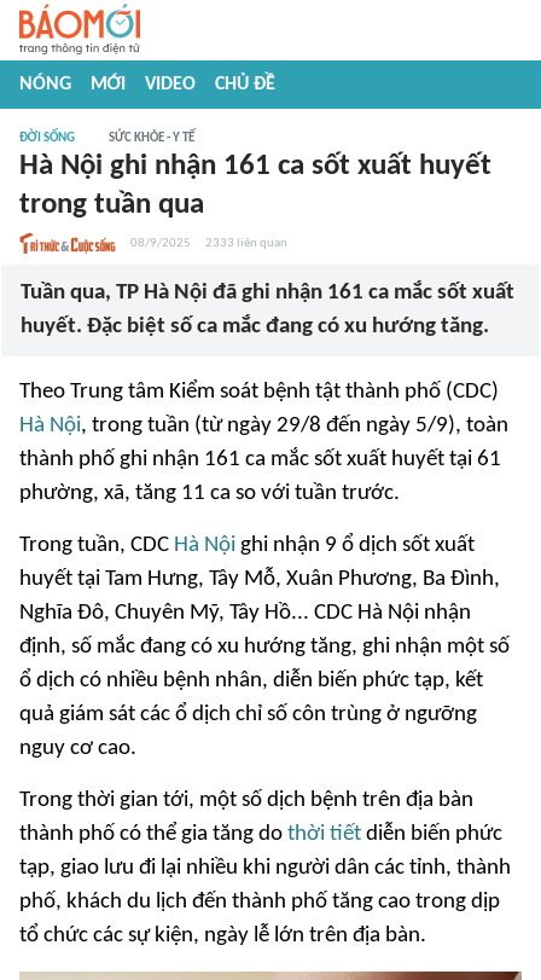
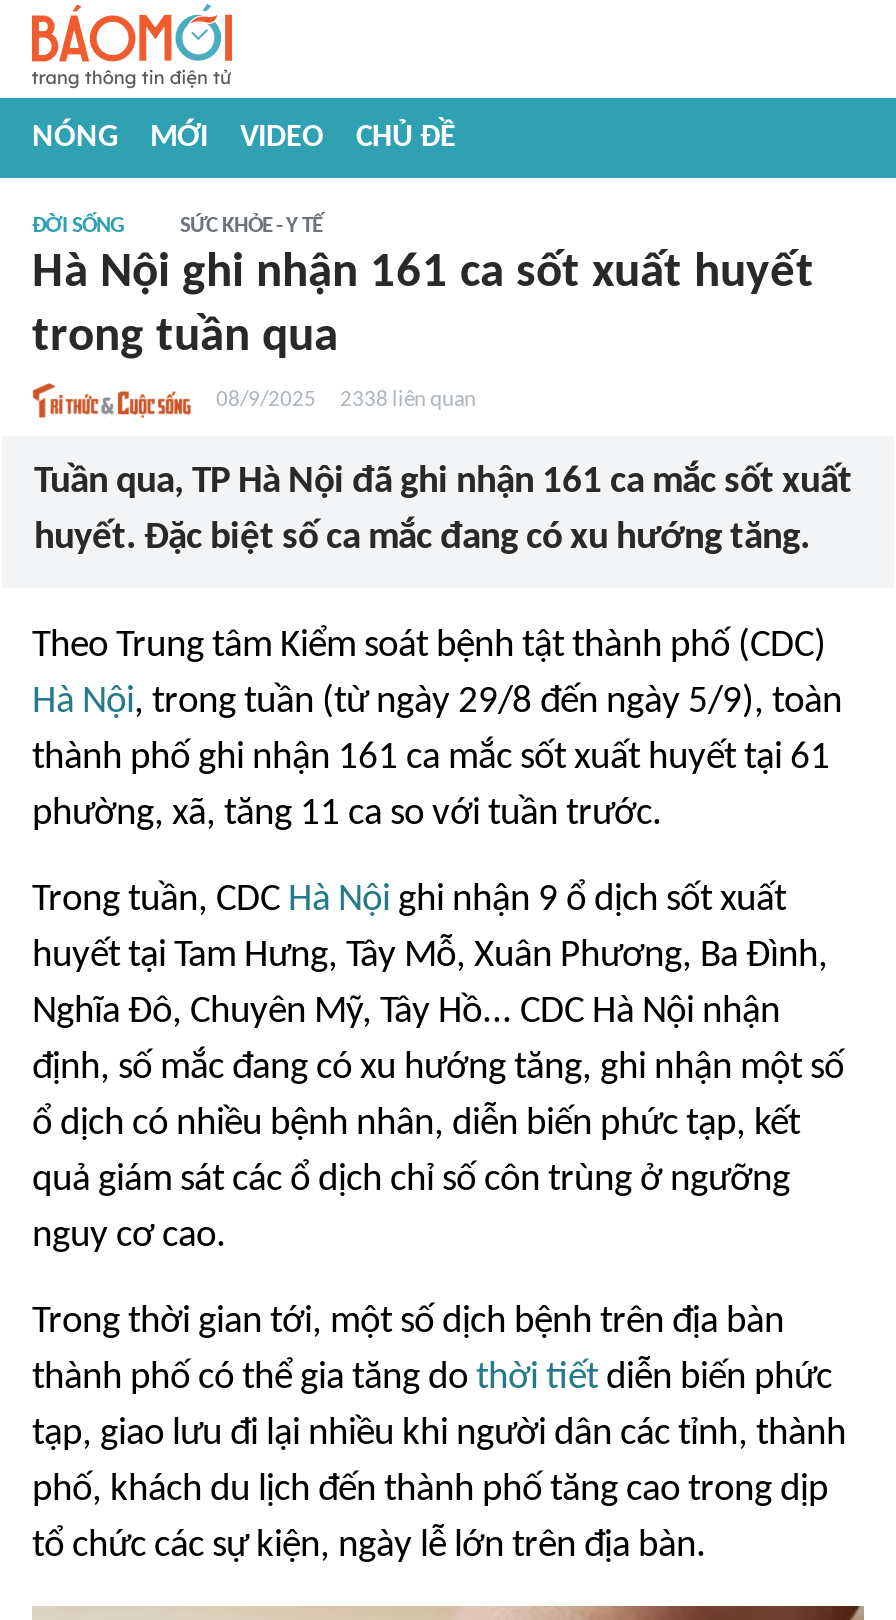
[130,236,287,250] 08/9/2025 2333 liên quan -> [216,388,476,412] 08/9/2025 2338 liên quan

